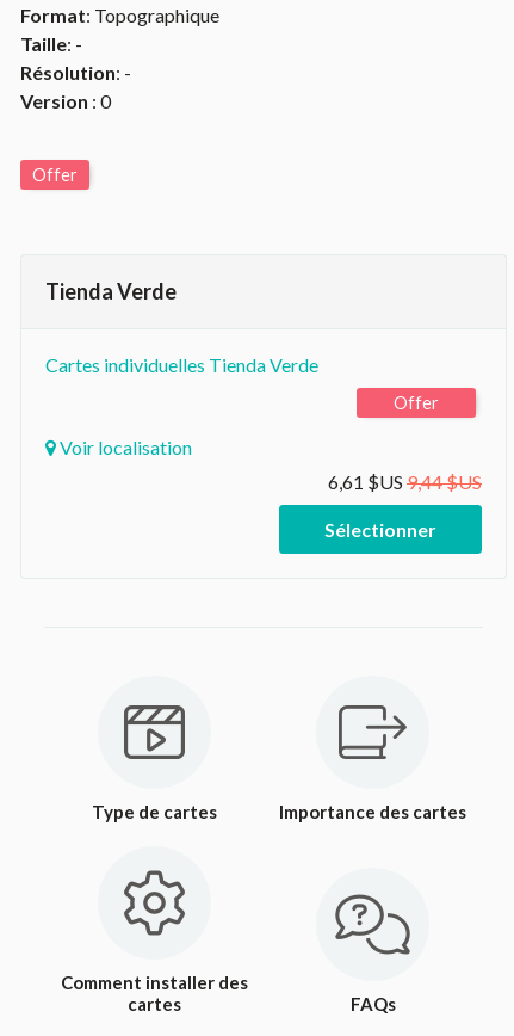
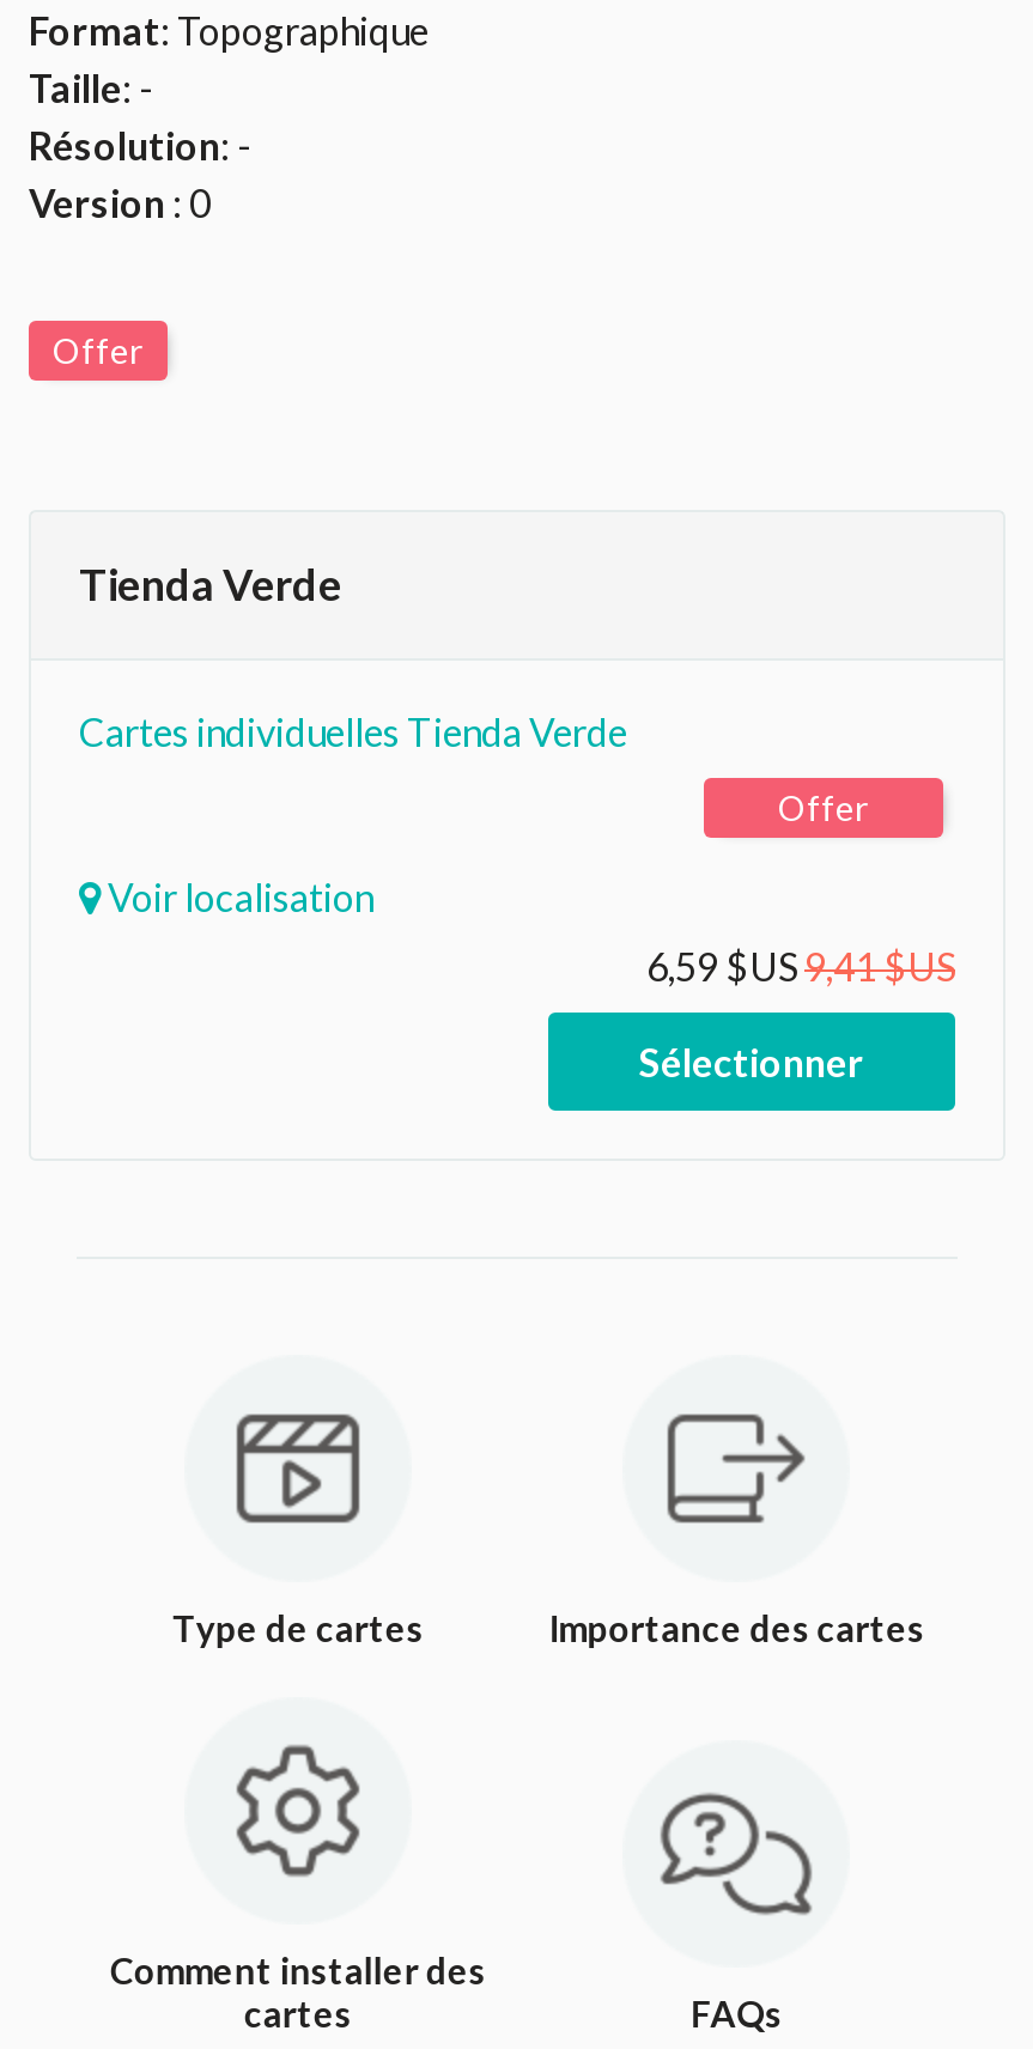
[328,470,482,493] 6,61 $US 9,44 $US -> [646,943,955,989] 6,59 $US 9,41 $US

